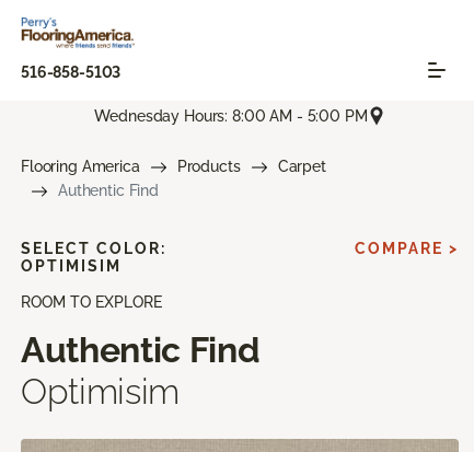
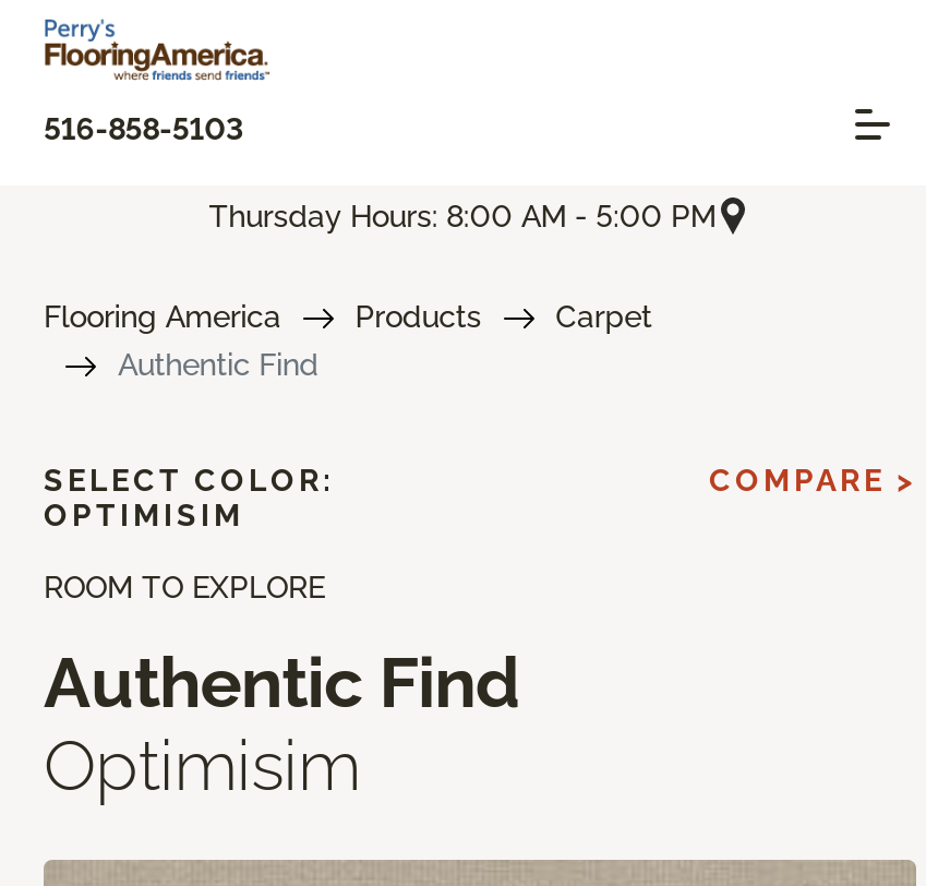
[95,107,367,124] Wednesday Hours: 8:00 AM - 5:00 PM -> [209,198,716,233] Thursday Hours: 8:00 AM - 5:00 PM

